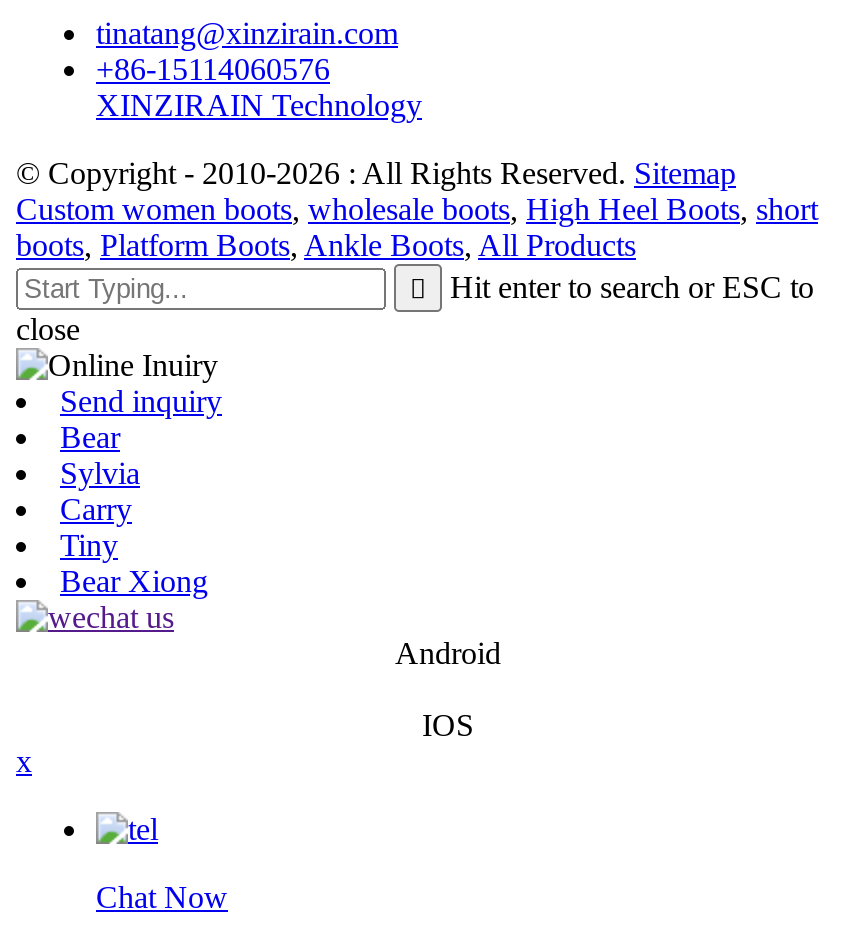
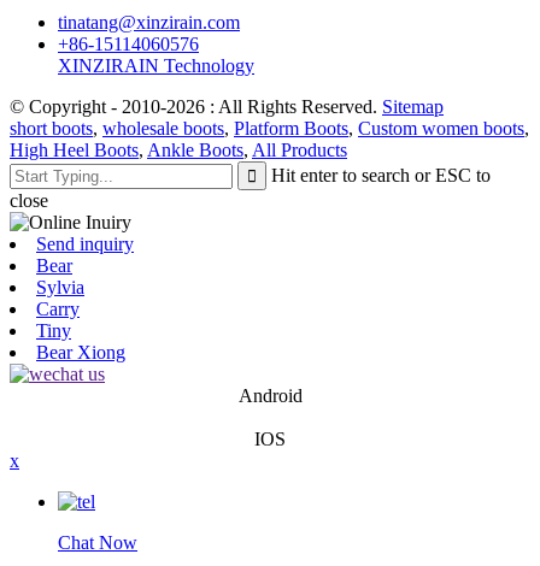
[16,193,818,263] Custom women boots, wholesale boots, High Heel Boots, short | boots, Platform Boots, Ankle Boots, All Products -> [10,118,529,161] short boots, wholesale boots, Platform Boots, Custom women boots, | High Heel Boots, Ankle Boots, All Products

